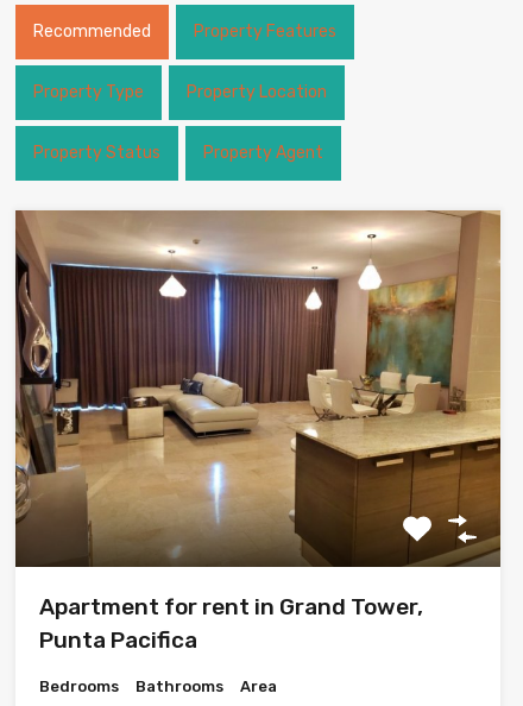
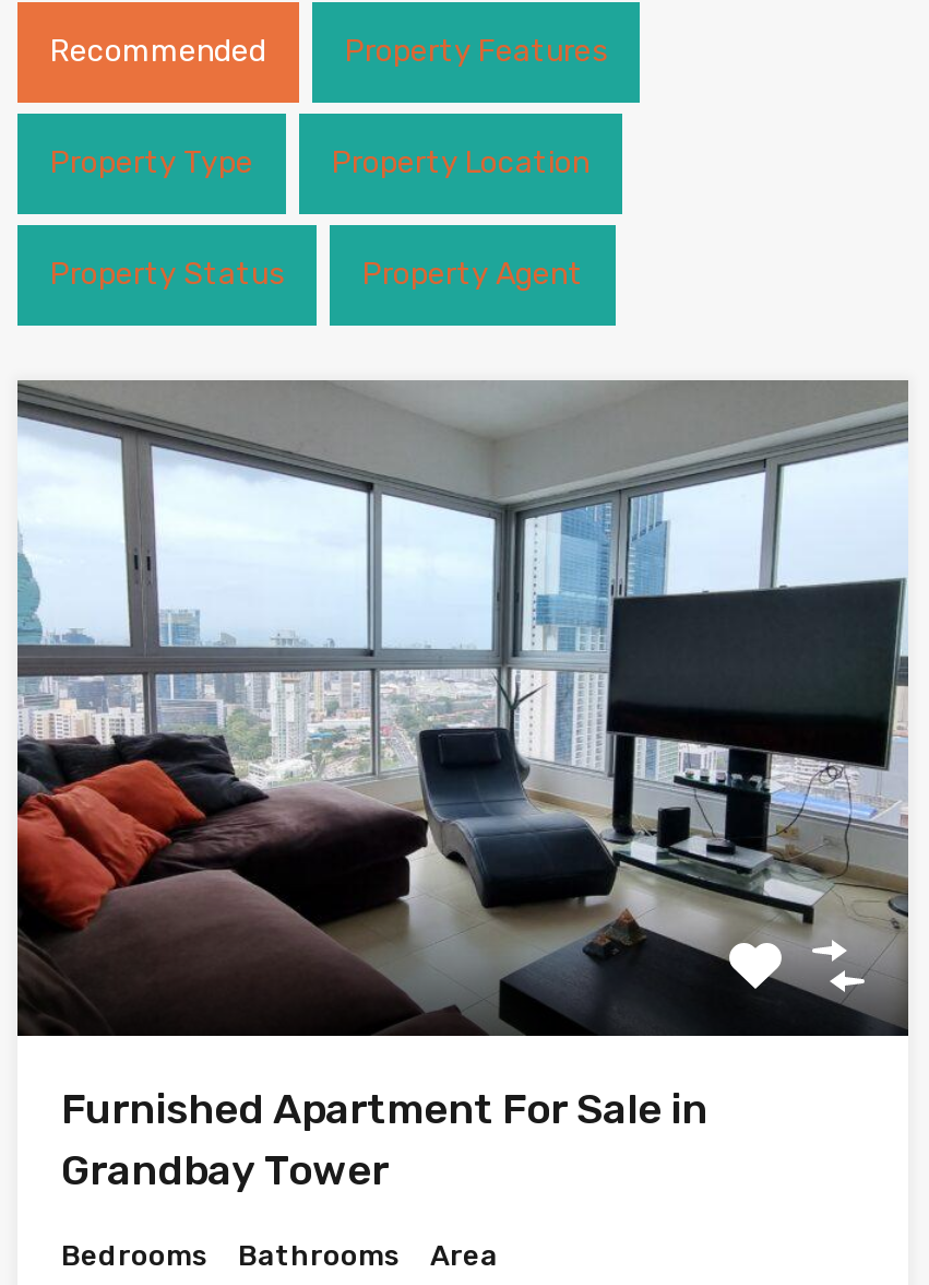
[14,210,502,654] [image] | Apartment for rent in Grand Tower, | Punta Pacifica -> [15,380,910,1195] [image] | Furnished Apartment For Sale in | Grandbay Tower

